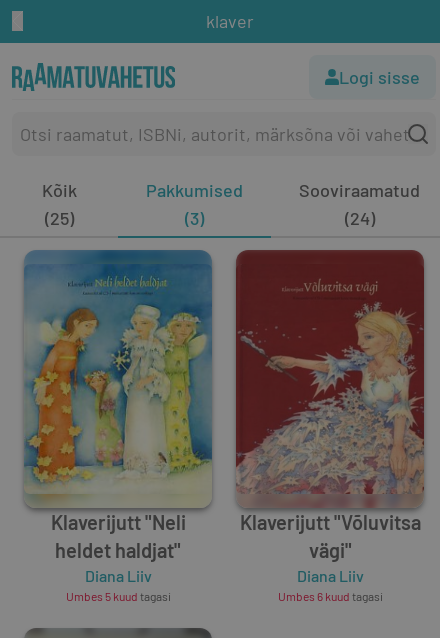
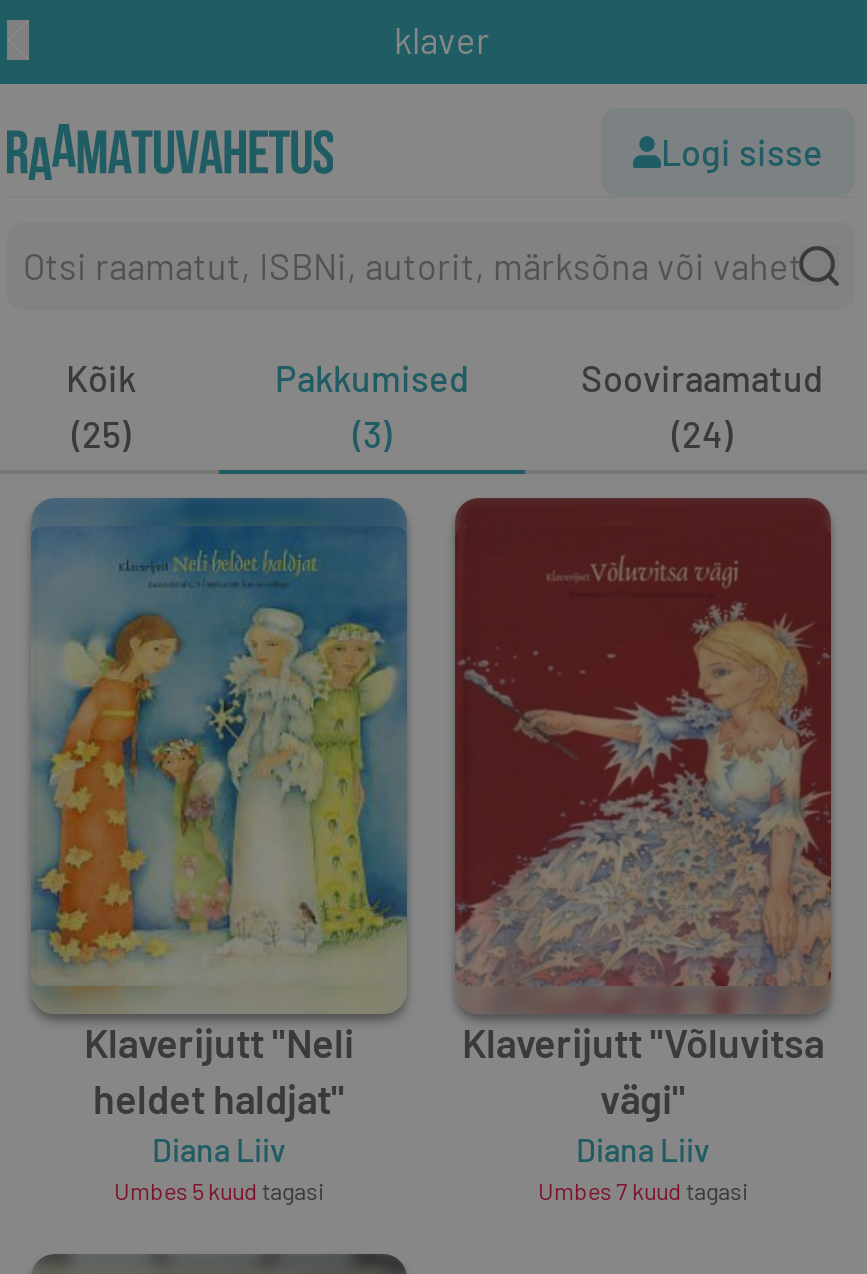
[277,589,382,603] Umbes 6 kuud tagasi -> [538,1176,748,1204] Umbes 7 kuud tagasi

